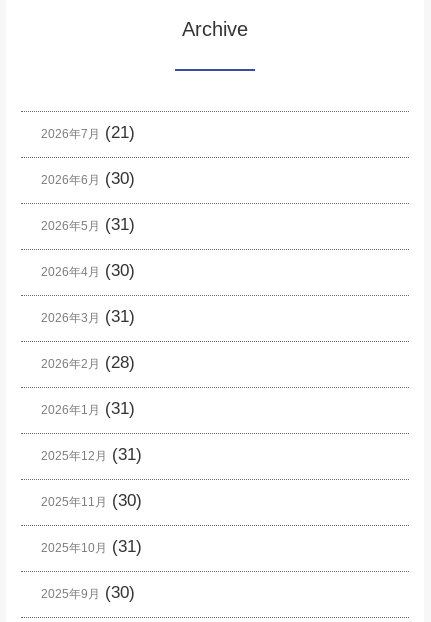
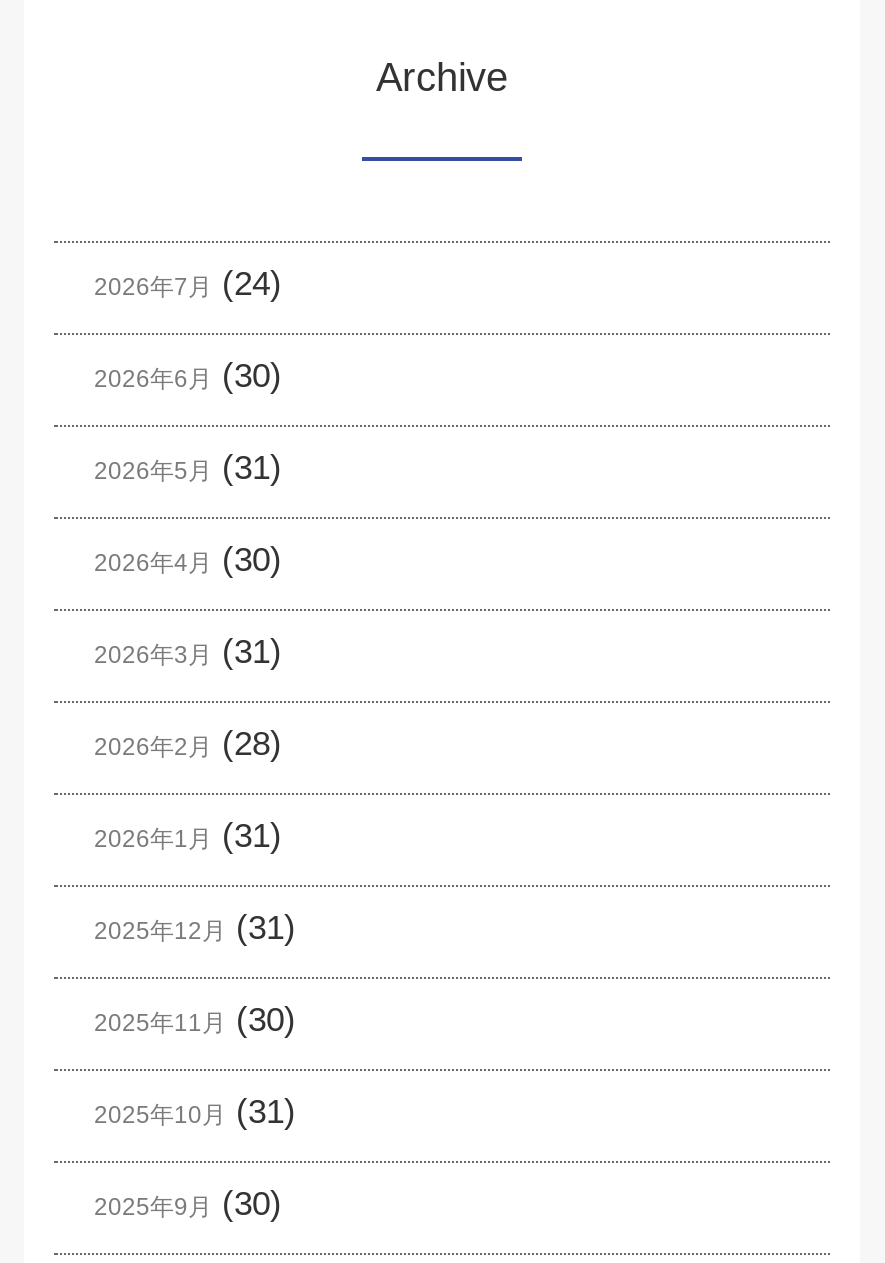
[41,123,135,142] 2026年7月(21) -> [94,266,282,304] 2026年7月(24)

